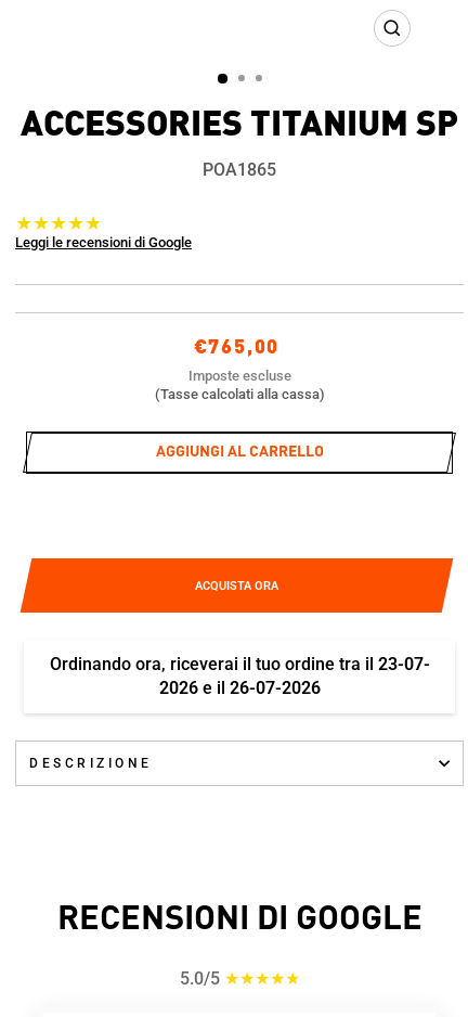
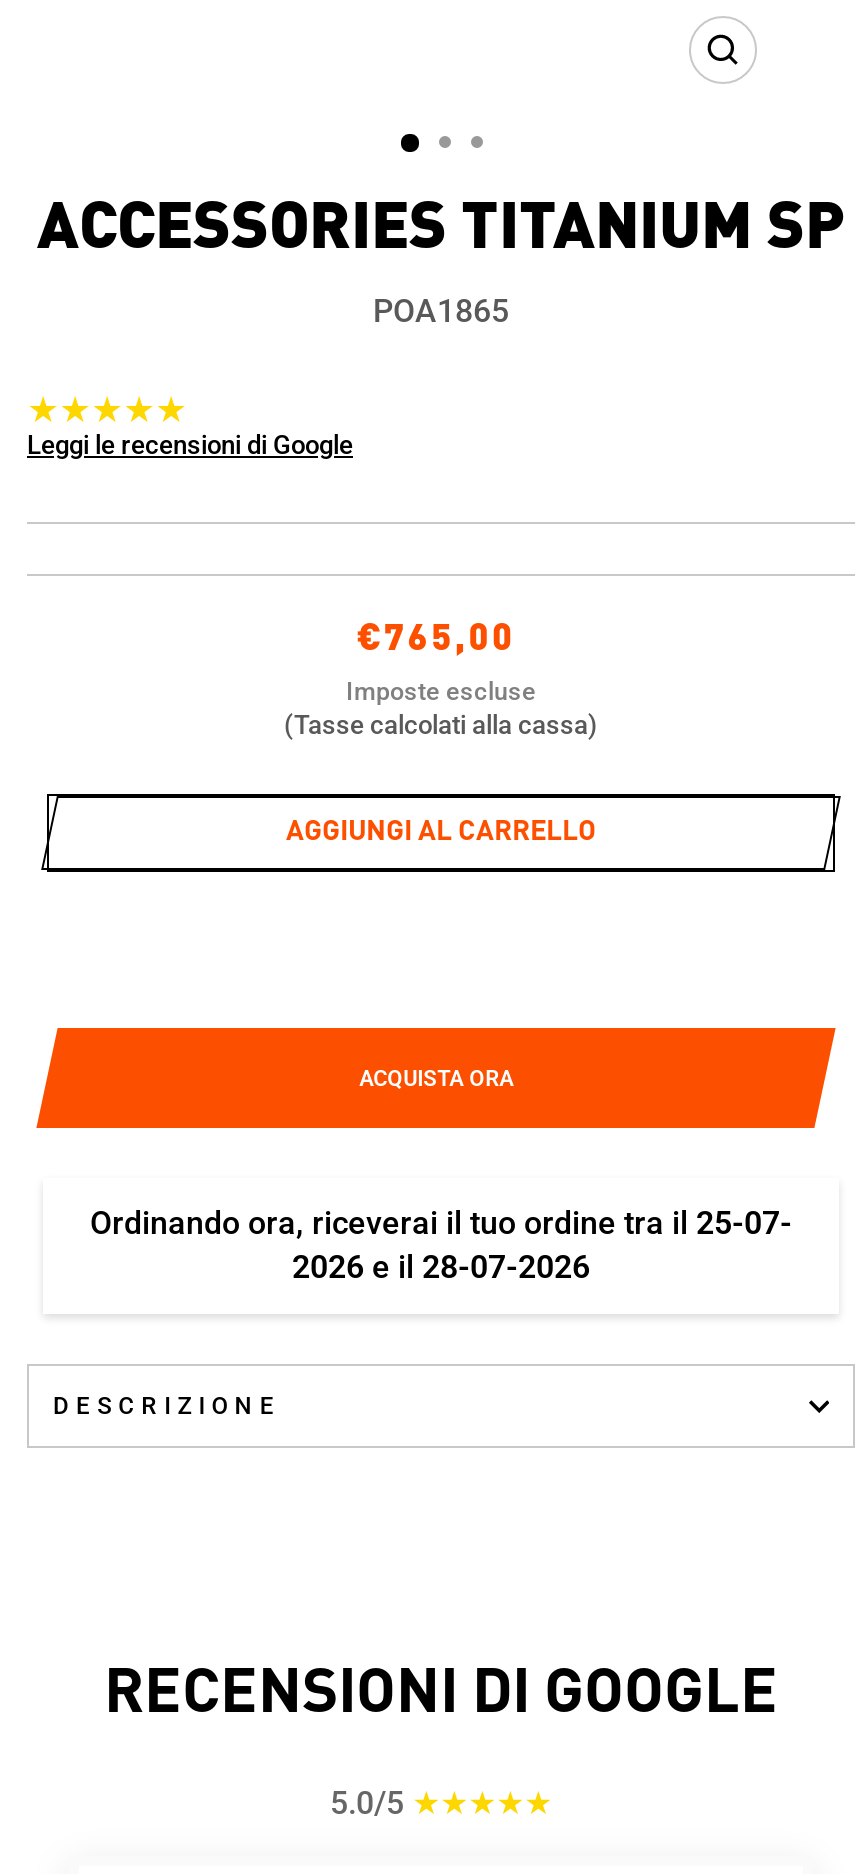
[49,654,430,674] Ordinando ora, riceverai il tuo ordine tra il 23-07- -> [90,1204,792,1242] Ordinando ora, riceverai il tuo ordine tra il 25-07-
[159,678,320,698] 2026 e il 26-07-2026 -> [292,1248,590,1286] 2026 e il 28-07-2026

